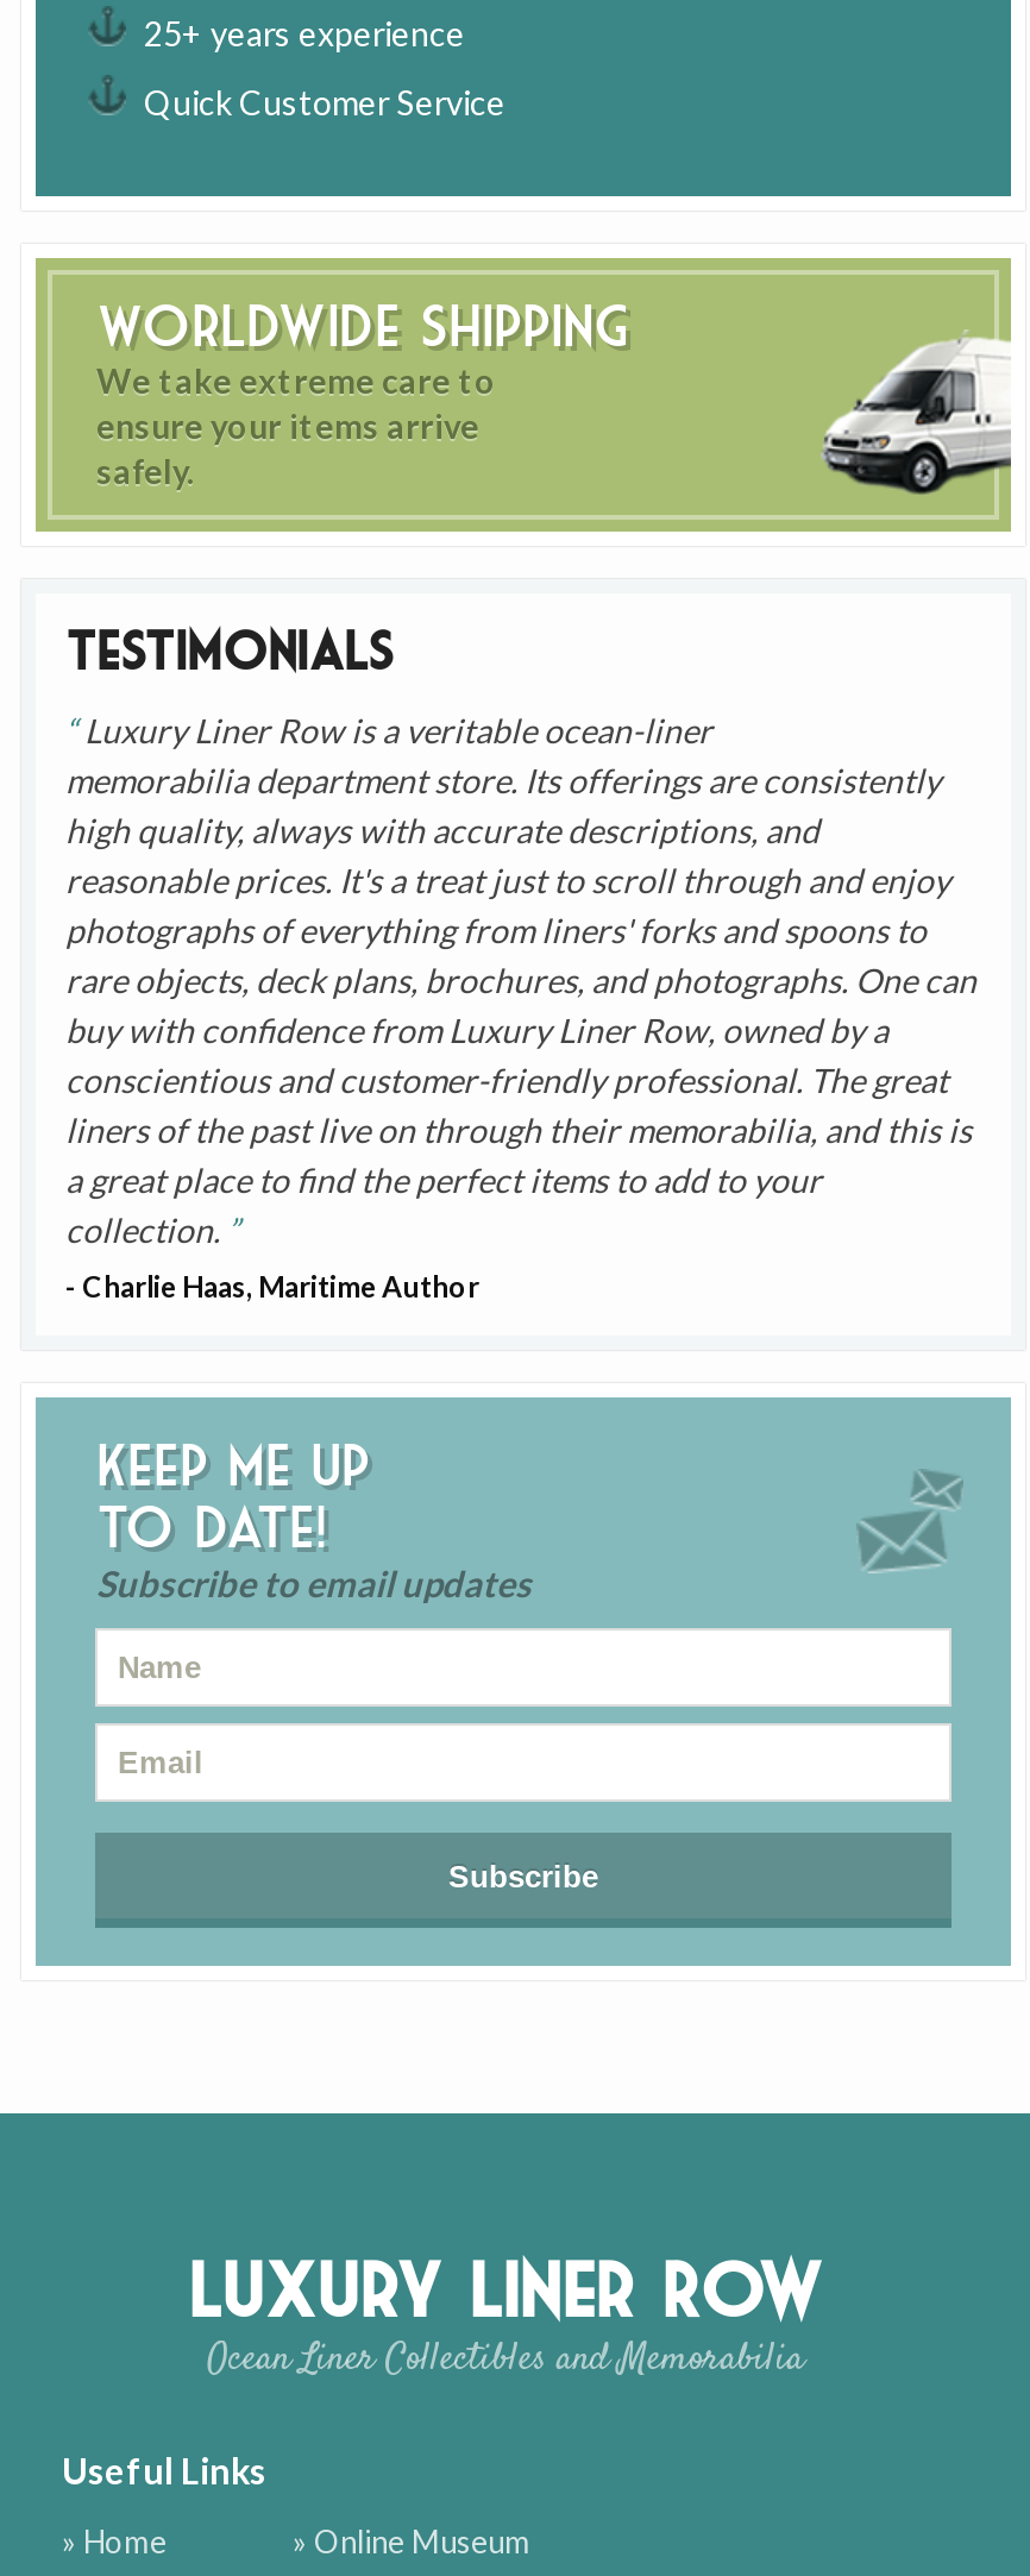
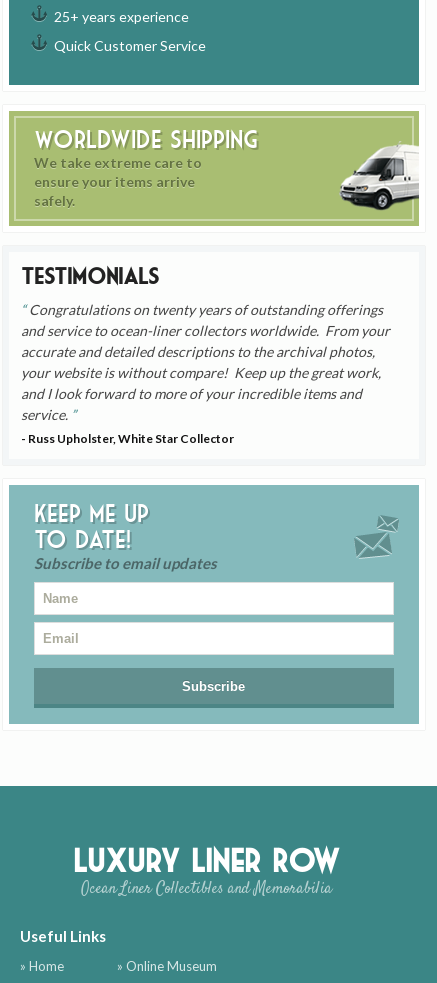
[65,710,976,1304] Luxury Liner Row is a veritable ocean-liner | memorabilia department store. Its offerings are consistently | high quality, always with accurate descriptions, and | reasonable prices. It's a treat just to scroll through and enjoy | photographs of everything from liners' forks and spoons to | rare objects, deck plans, brochures, and photographs. One can | buy with confidence from Luxury Liner Row, owned by a | conscientious and customer-friendly professional. The great | liners of the past live on through their memorabilia, and this is | a great place to find the perfect items to add to your | collection. | - Charlie Haas, Maritime Author -> [21,301,390,446] Congratulations on twenty years of outstanding offerings | and service to ocean-liner collectors worldwide. From your | accurate and detailed descriptions to the archival photos, | your website is without compare! Keep up the great work, | and I look forward to more of your incredible items and | service. | - Russ Upholster, White Star Collector

